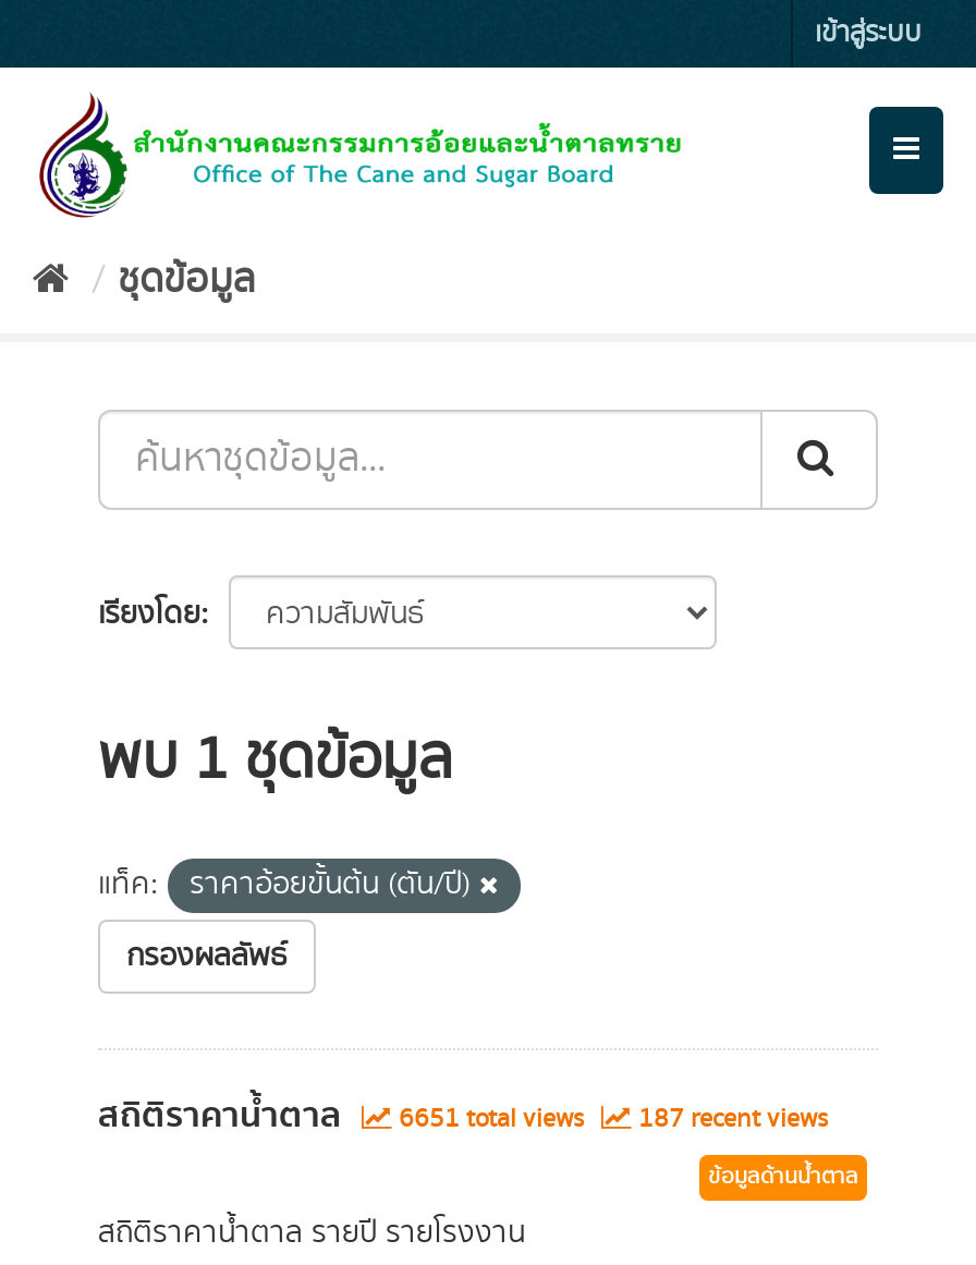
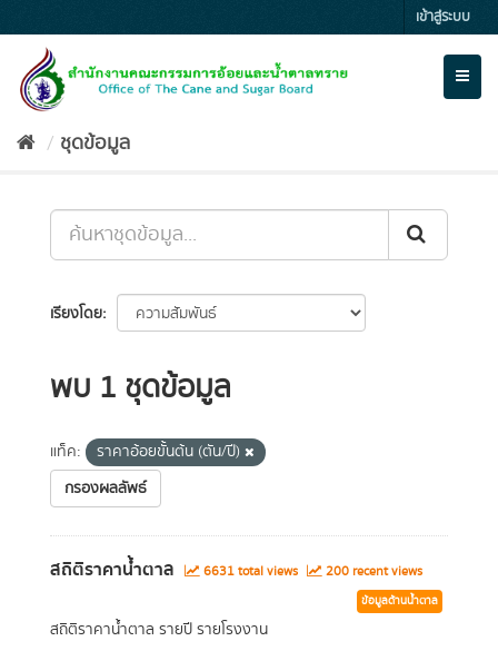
[392,1100,590,1138] 6651 total views -> [200,562,301,581] 6631 total views
[632,1100,828,1138] 187 recent views -> [322,562,422,581] 200 recent views

